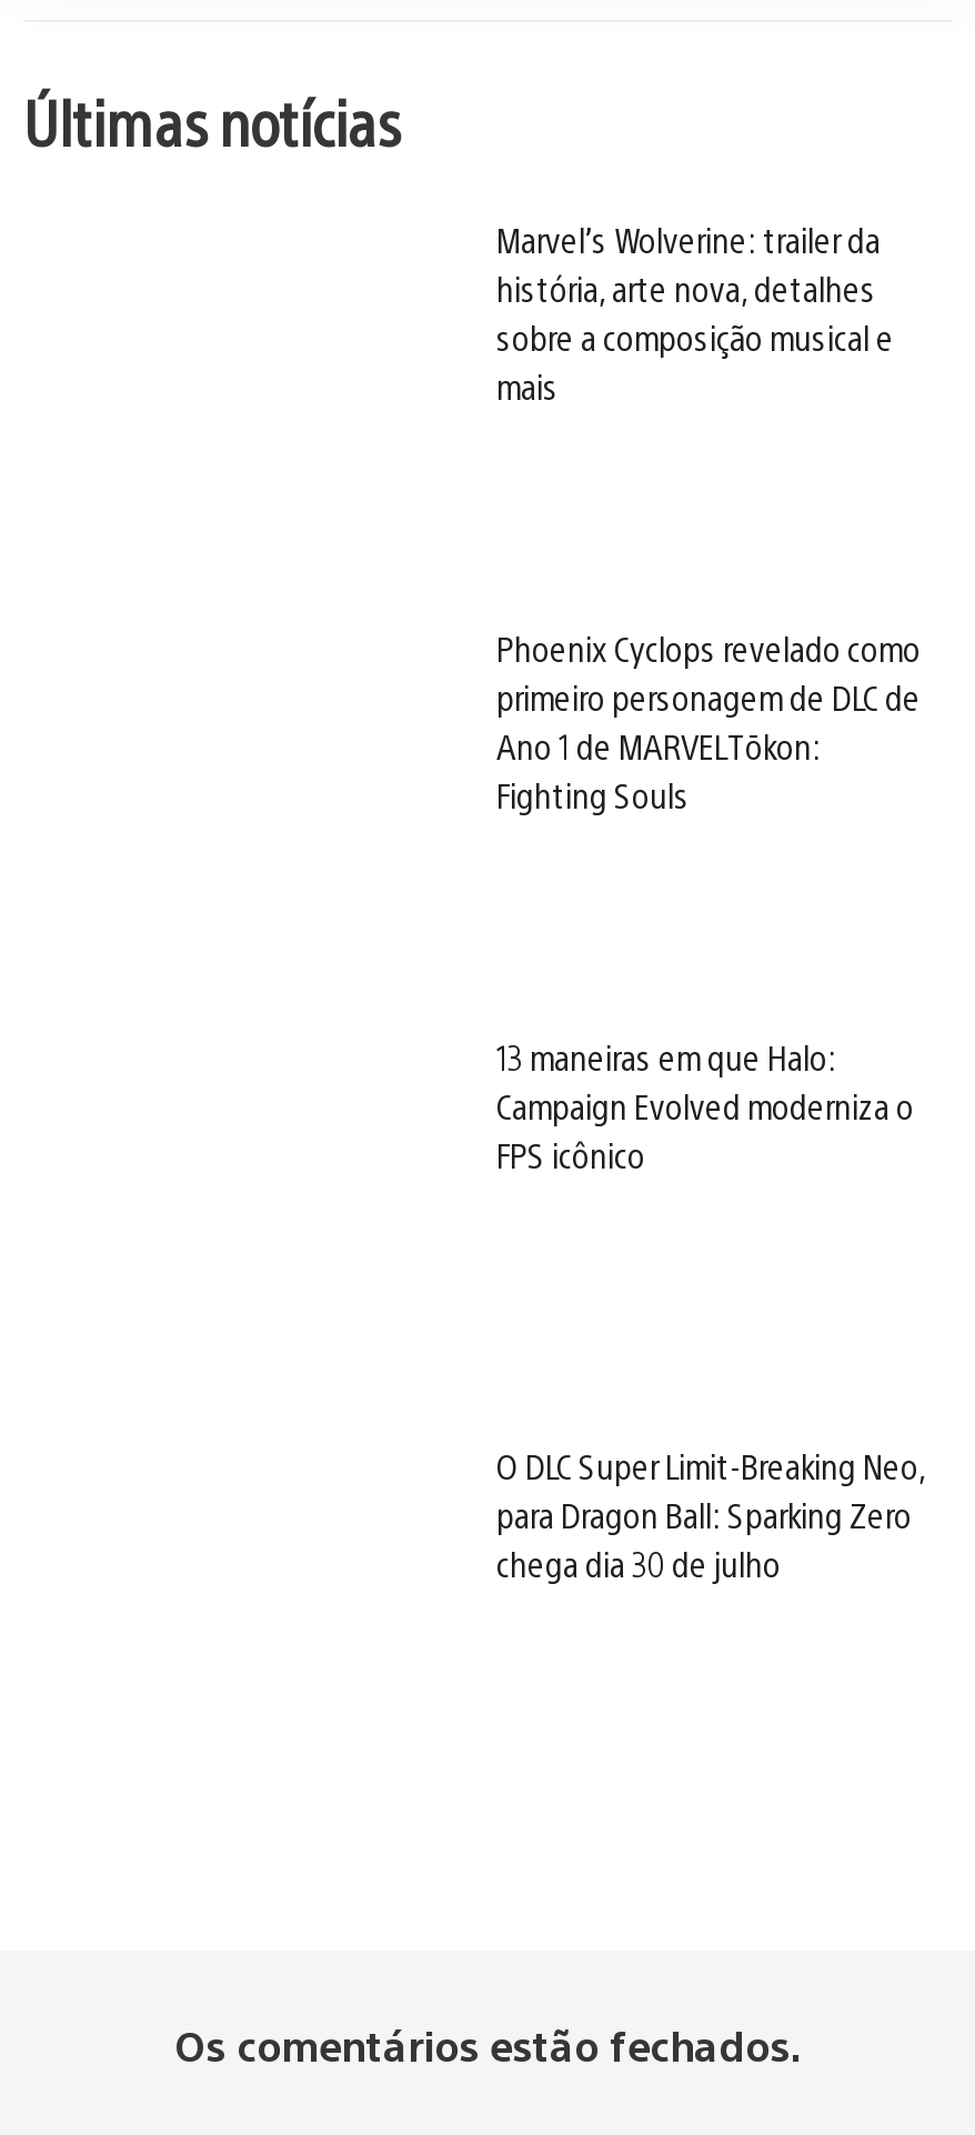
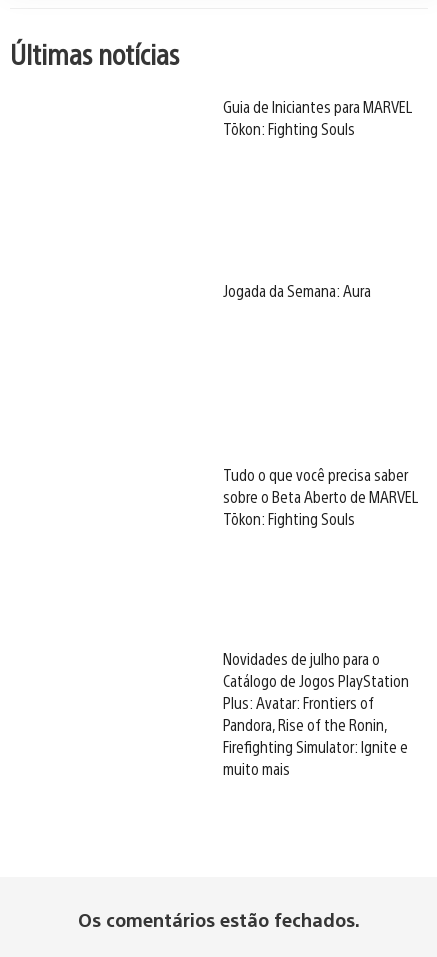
[496,215,894,408] Marvel’s Wolverine: trailer da | história, arte nova, detalhes | sobre a composição musical e | mais -> [223,96,412,139] Guia de Iniciantes para MARVEL | Tōkon: Fighting Souls
[496,624,921,817] Phoenix Cyclops revelado como | primeiro personagem de DLC de | Ano 1 de MARVEL Tōkon: | Fighting Souls -> [223,280,371,301] Jogada da Semana: Aura
[496,1033,914,1177] 13 maneiras em que Halo: | Campaign Evolved moderniza o | FPS icônico -> [223,464,418,529] Tudo o que você precisa saber | sobre o Beta Aberto de MARVEL | Tōkon: Fighting Souls
[496,1441,925,1586] O DLC Super Limit-Breaking Neo, | para Dragon Ball: Sparking Zero | chega dia 30 de julho -> [223,648,409,779] Novidades de julho para o | Catálogo de Jogos PlayStation | Plus: Avatar: Frontiers of | Pandora, Rise of the Ronin, | Firefighting Simulator: Ignite e | muito mais

